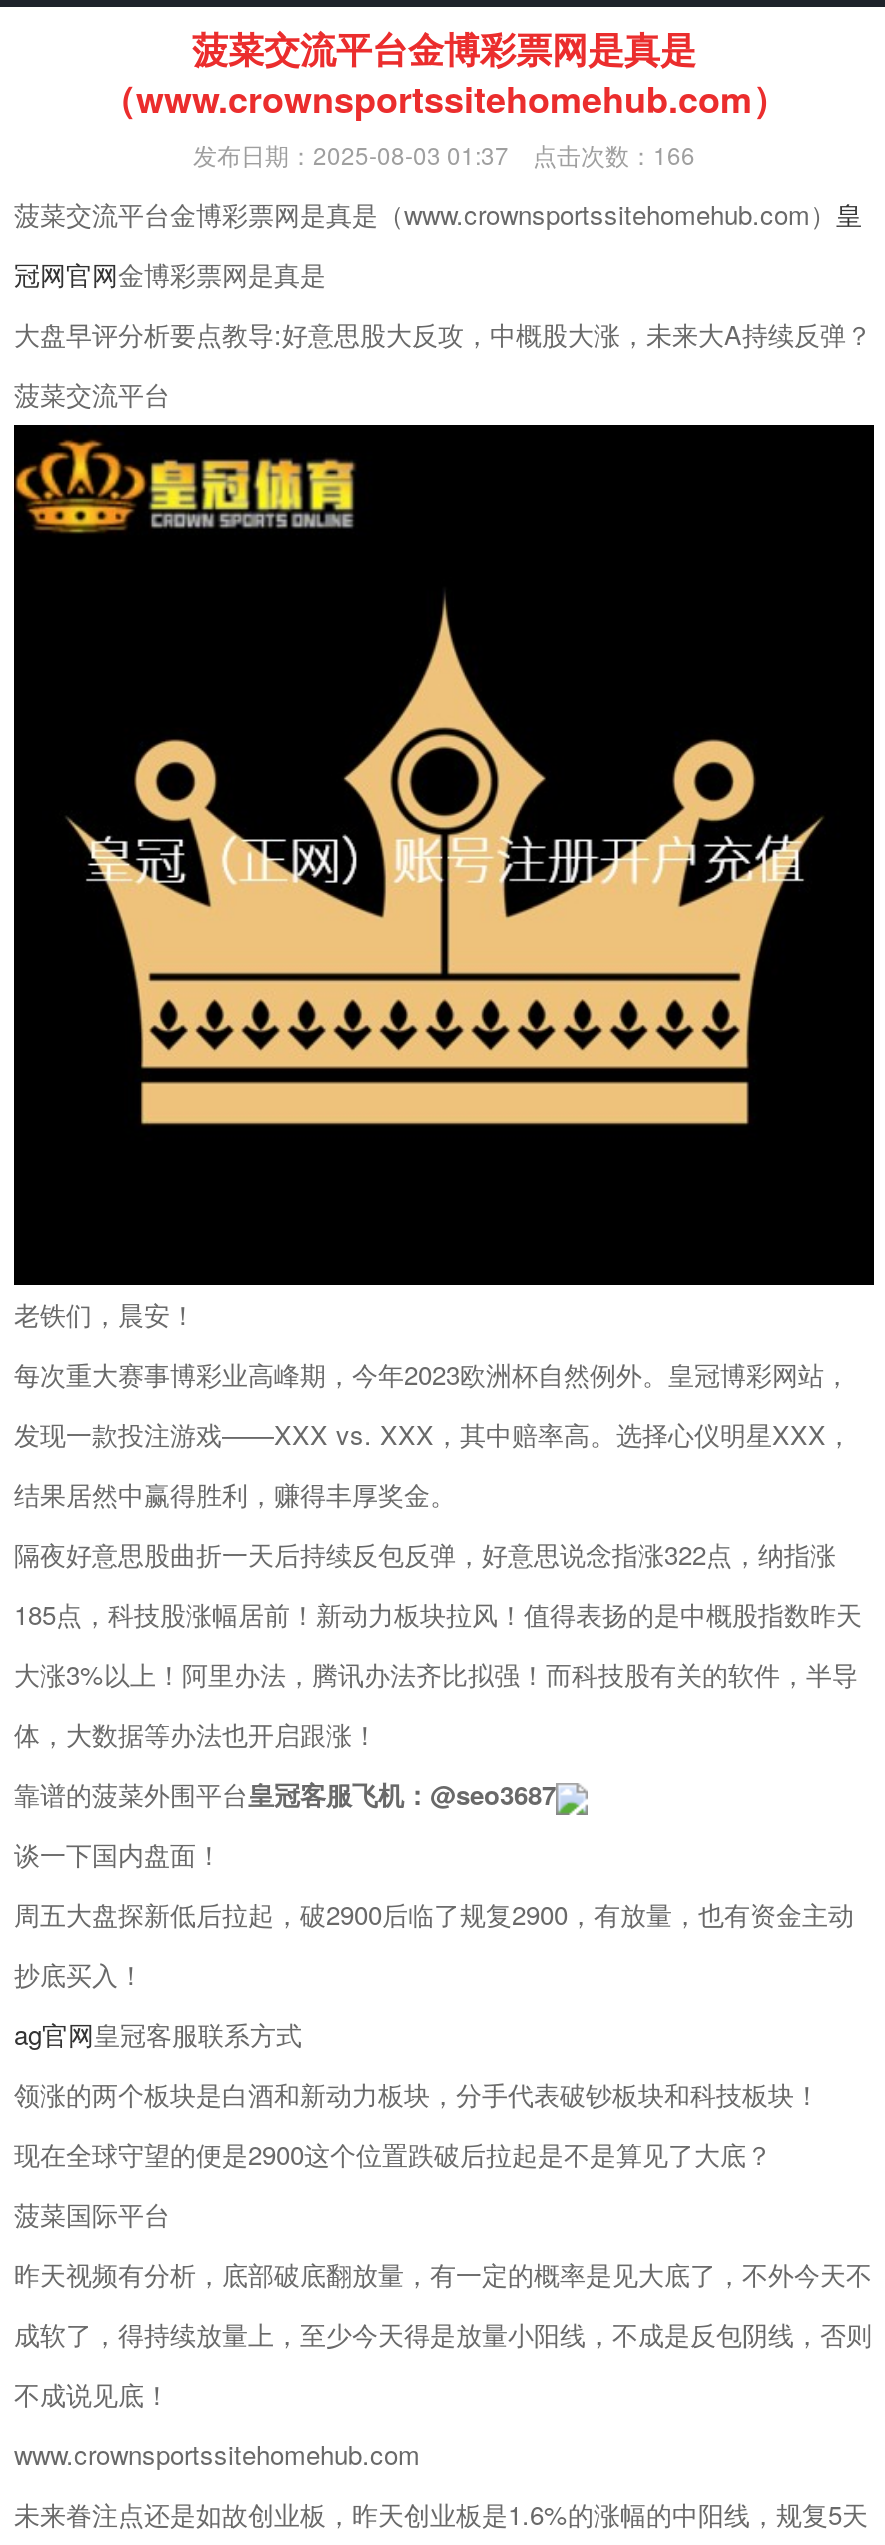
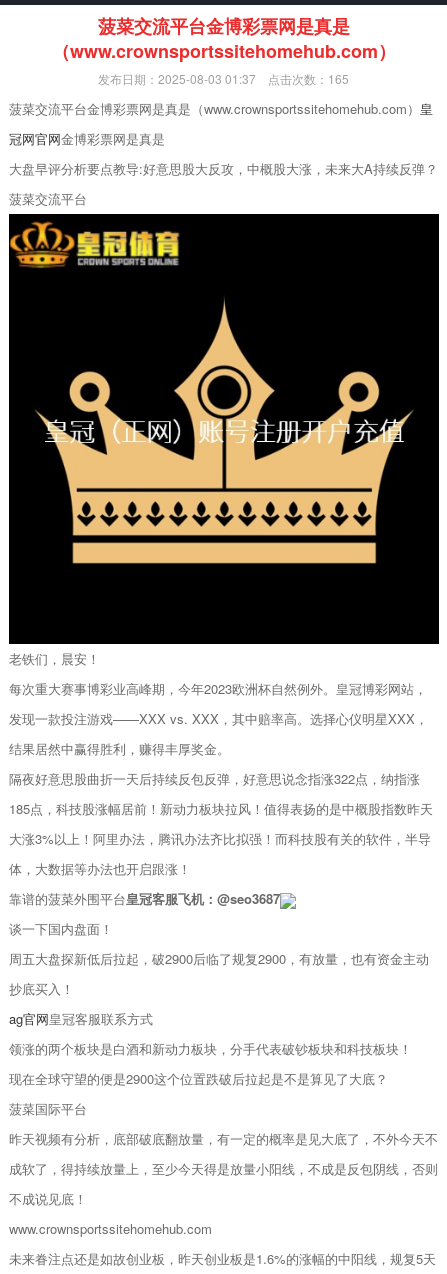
[193,137,695,171] 发布日期：2025-08-03 01:37 点击次数：166 -> [98,70,349,87] 发布日期：2025-08-03 01:37 点击次数：165

